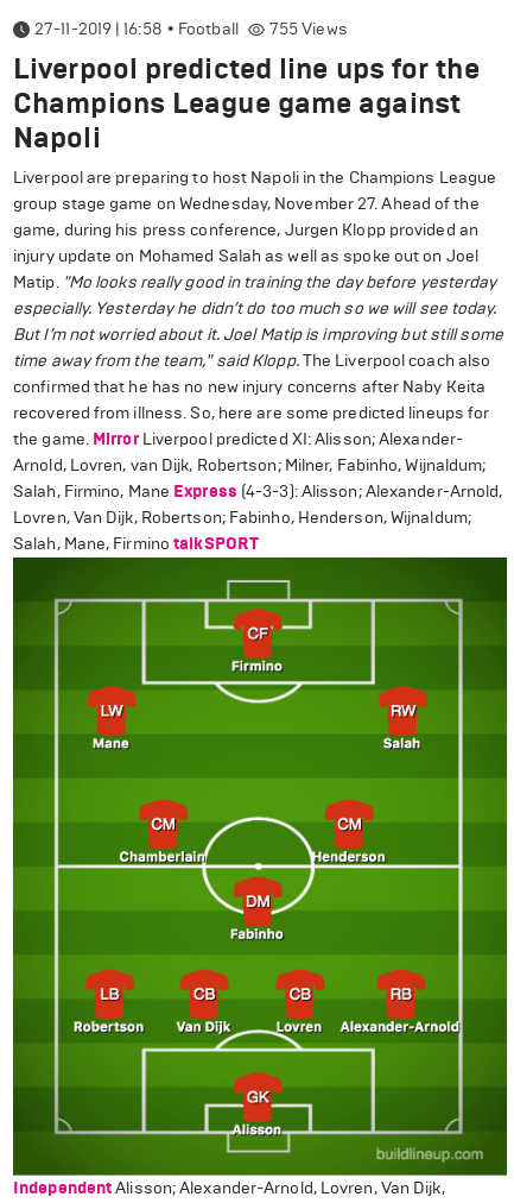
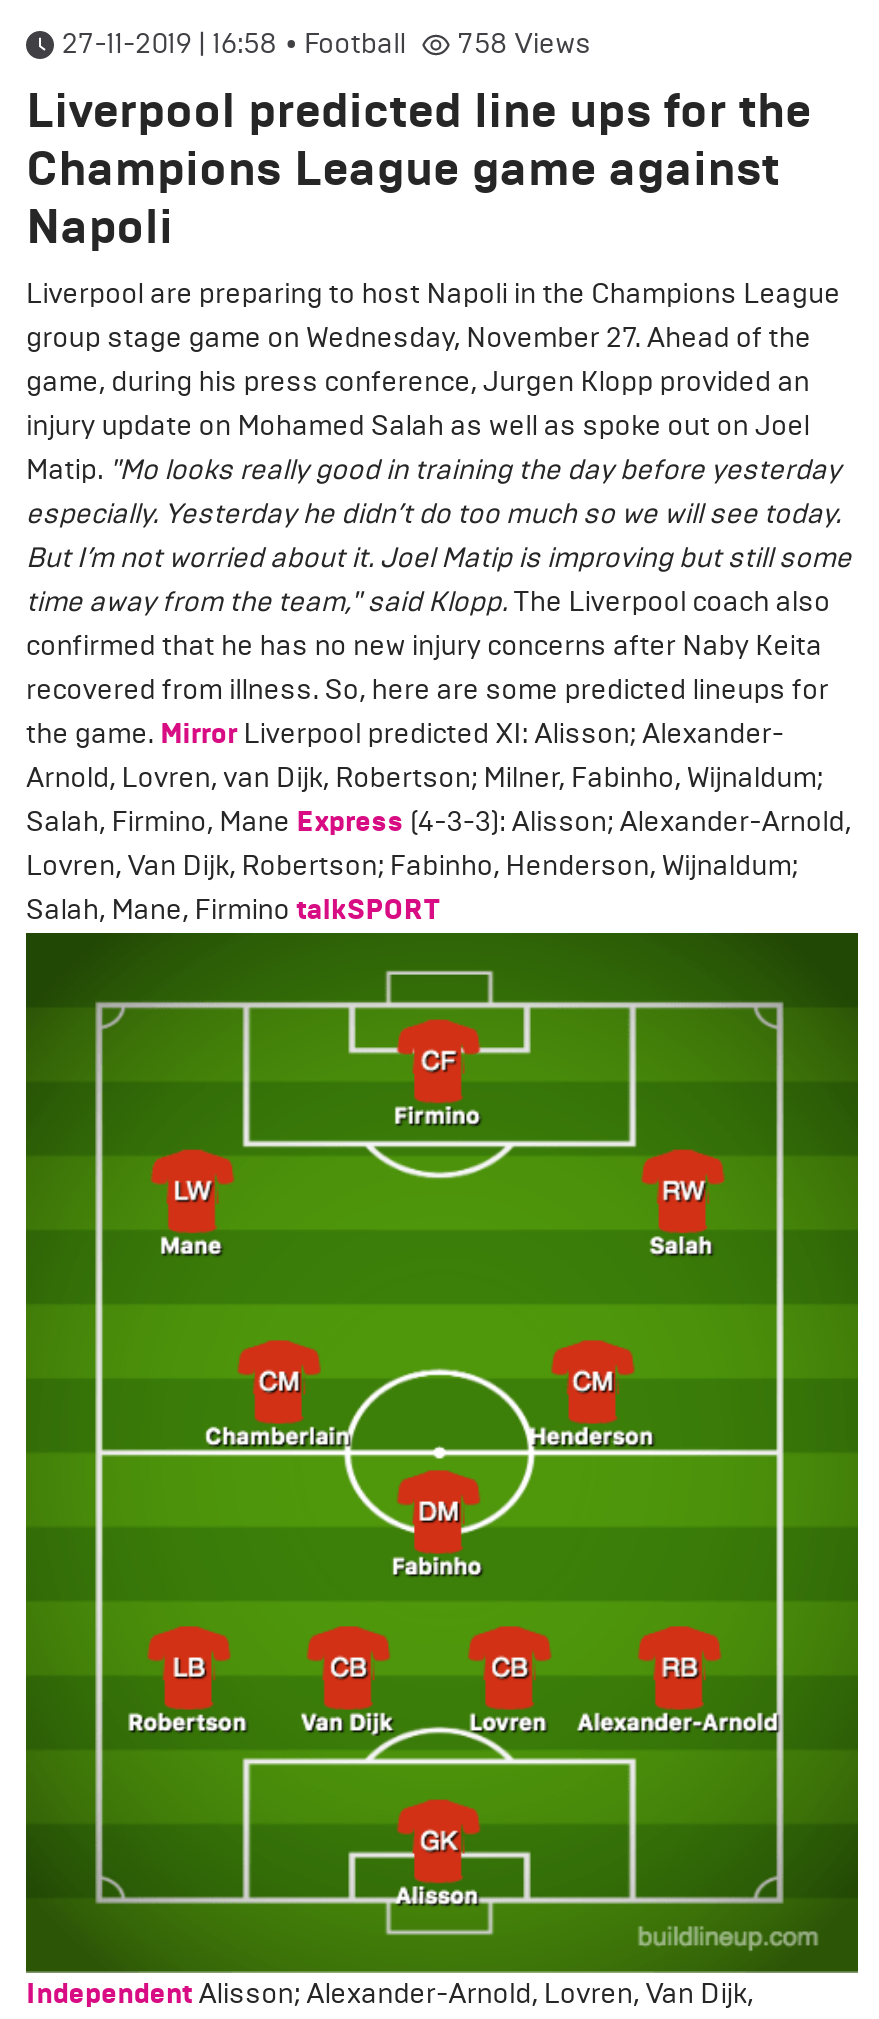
[269,19,348,39] 755 Views -> [458,27,592,61] 758 Views

